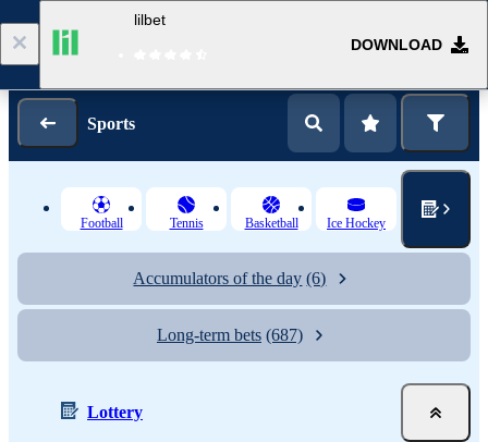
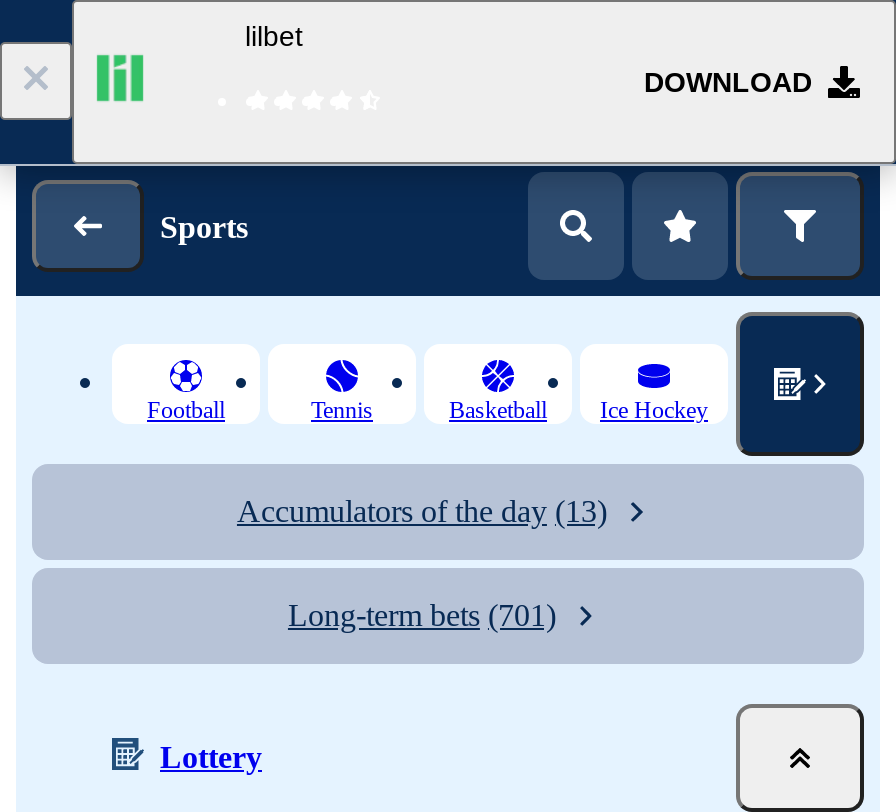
[133,269,326,287] Accumulators of the day (6) -> [237,494,607,528] Accumulators of the day (13)
[157,326,303,344] Long-term bets (687) -> [288,598,556,632] Long-term bets (701)

